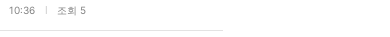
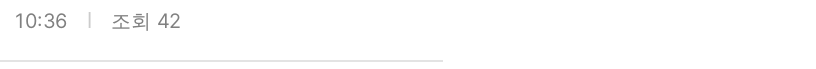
[9,4,86,16] 10:36 조회 5 -> [15,8,181,32] 10:36 조회 42

